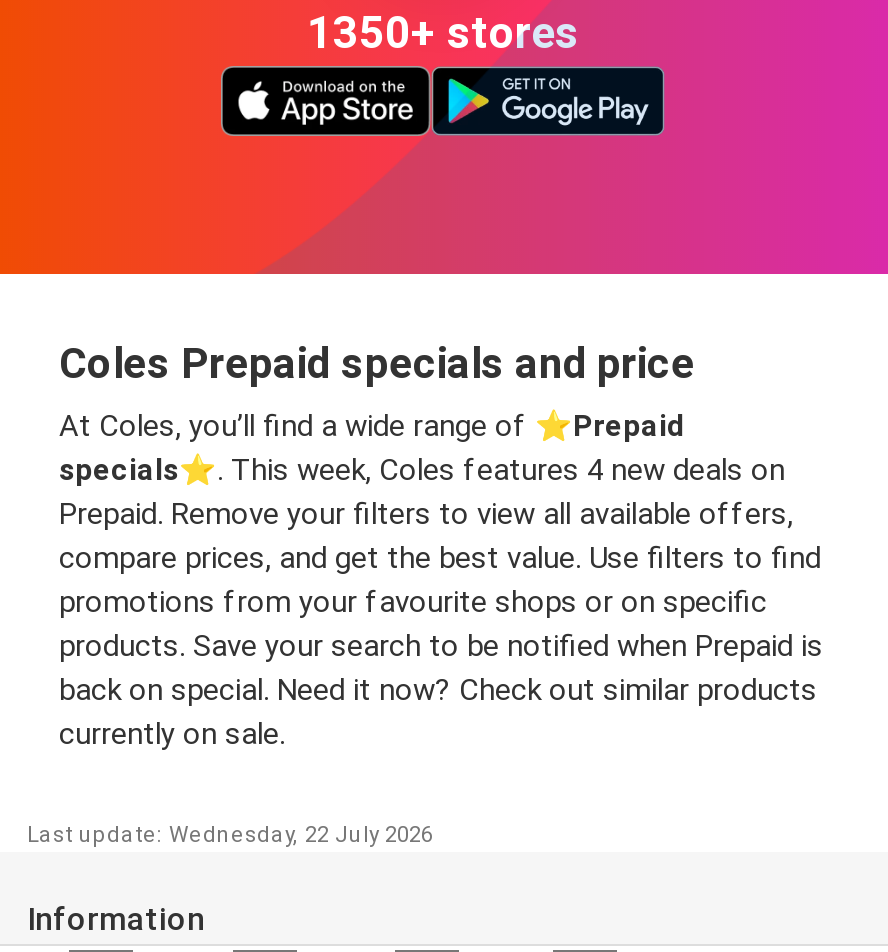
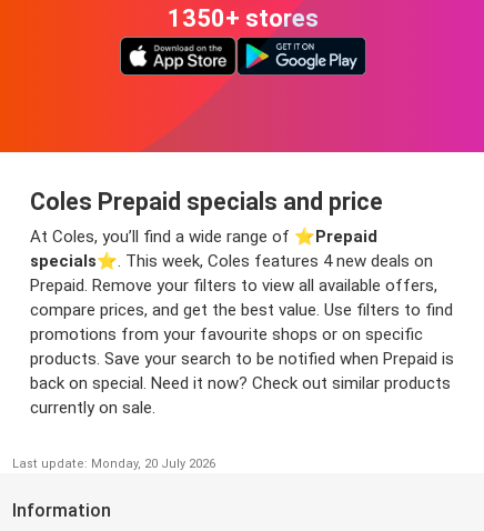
[27,822,433,848] Last update: Wednesday, 22 July 2026 -> [12,457,215,471] Last update: Monday, 20 July 2026

